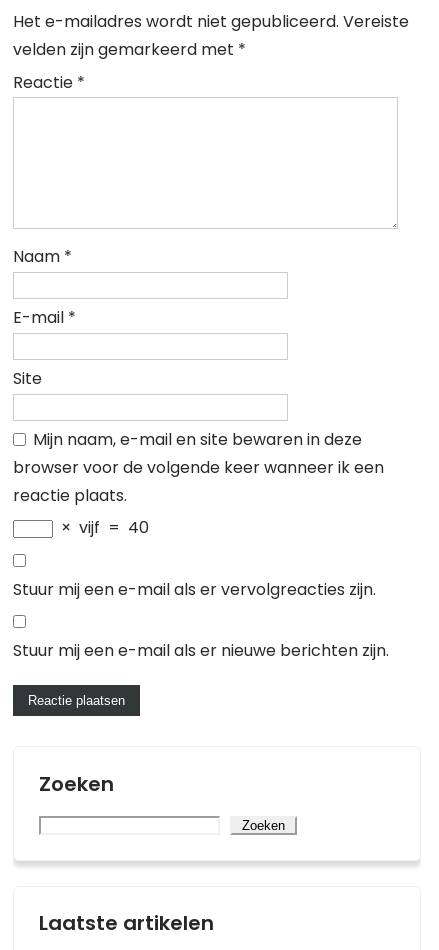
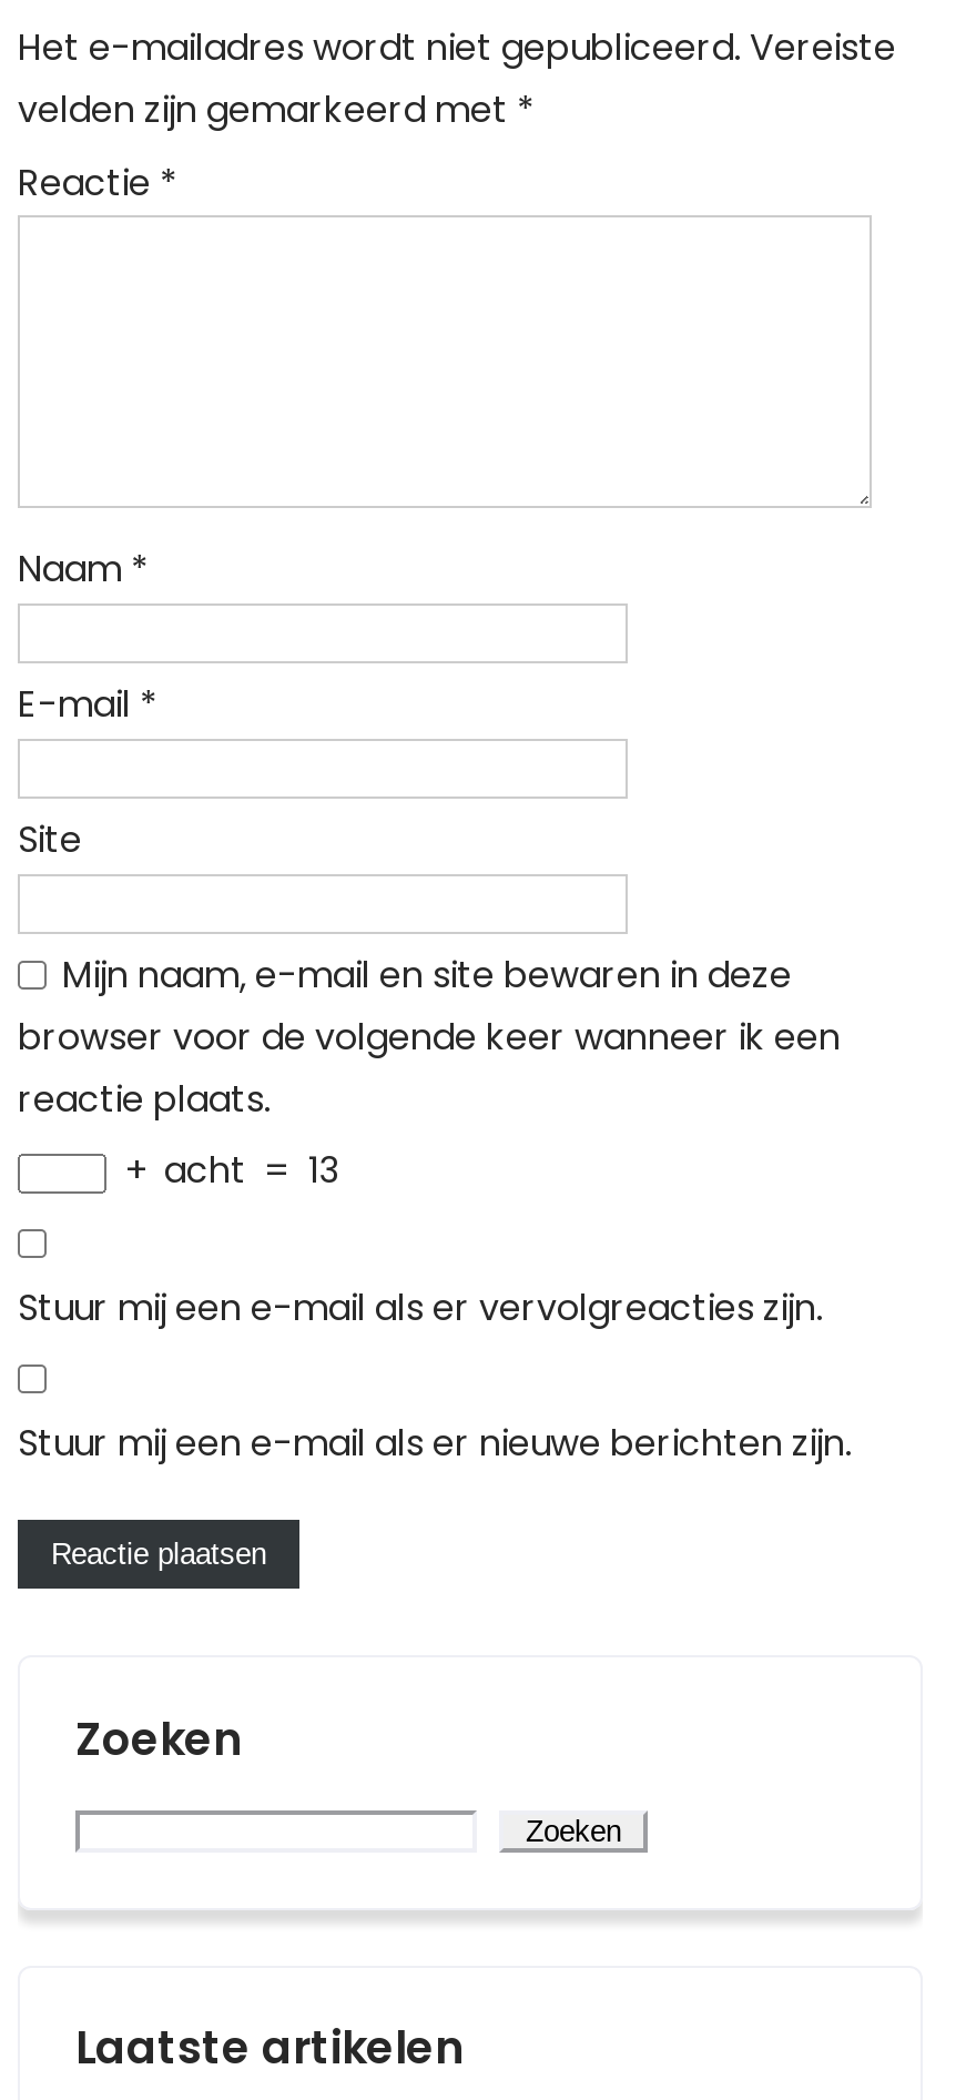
[57,516,149,539] × vijf = 40 -> [115,1145,339,1196] + acht = 13

